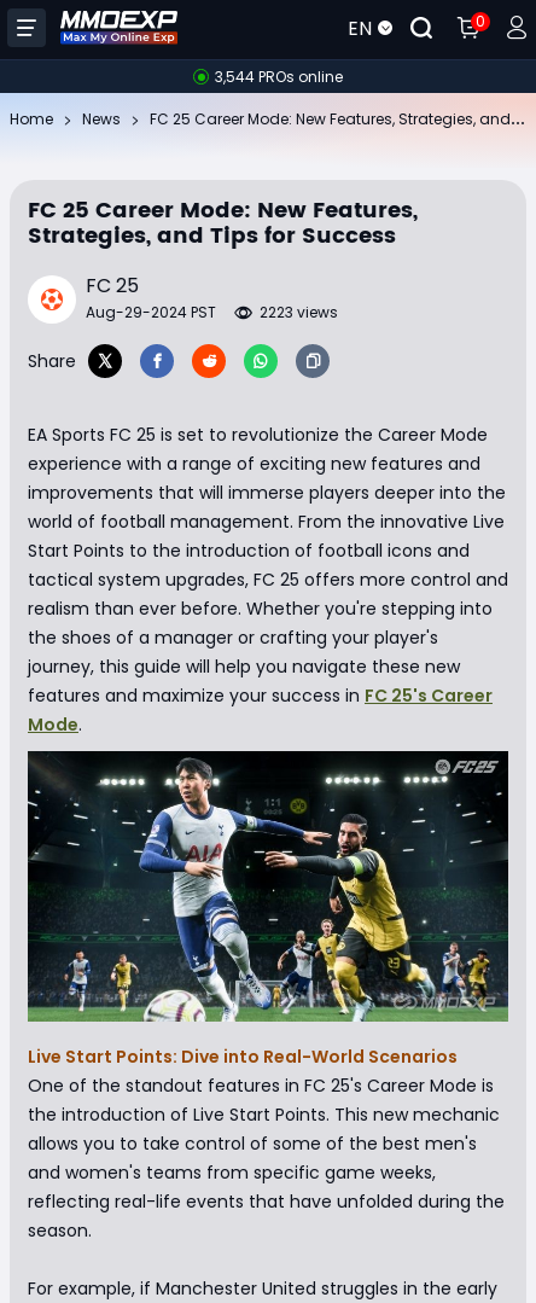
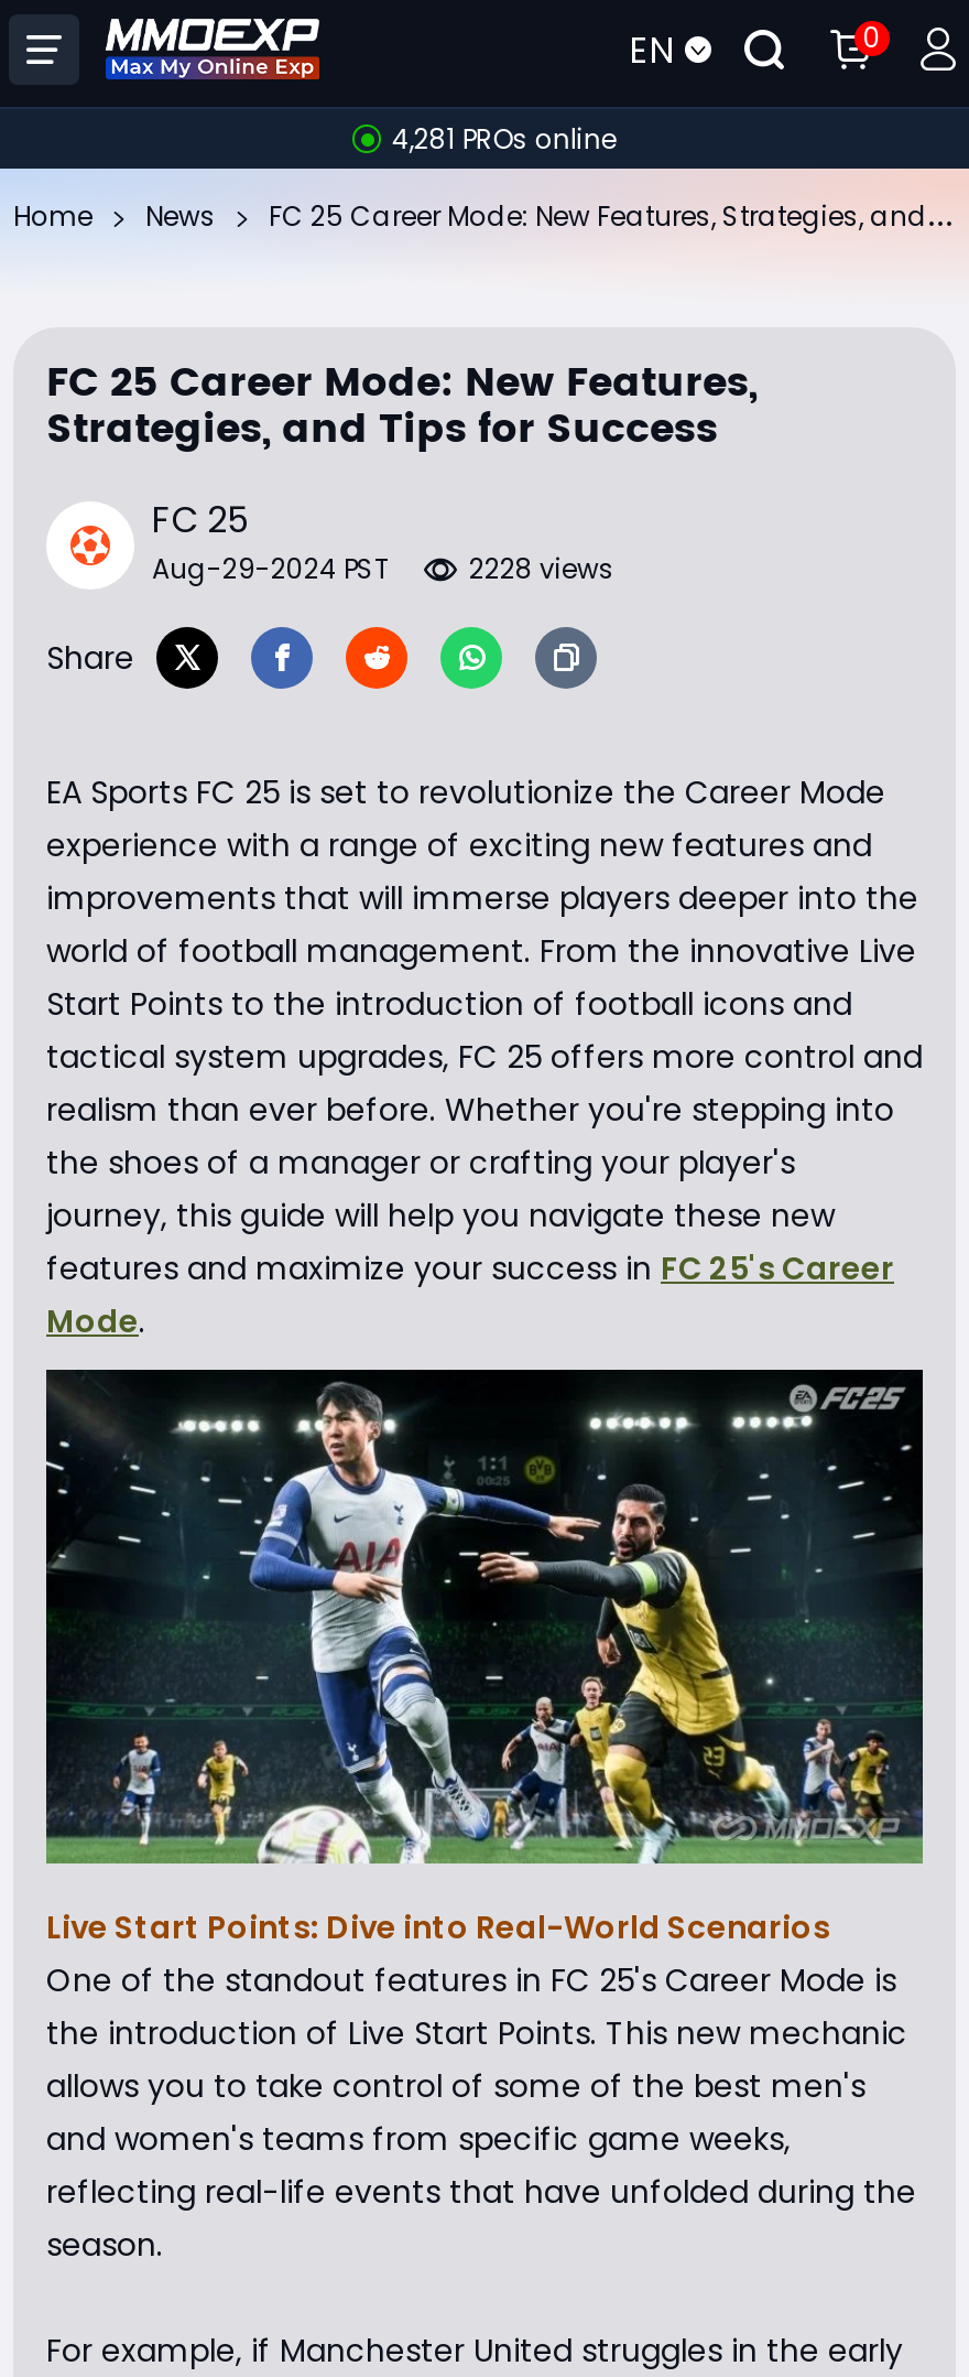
[215,66,343,86] 3,544 PROs online -> [392,119,616,156] 4,281 PROs online
[260,302,338,322] 2223 views -> [469,550,614,587] 2228 views

